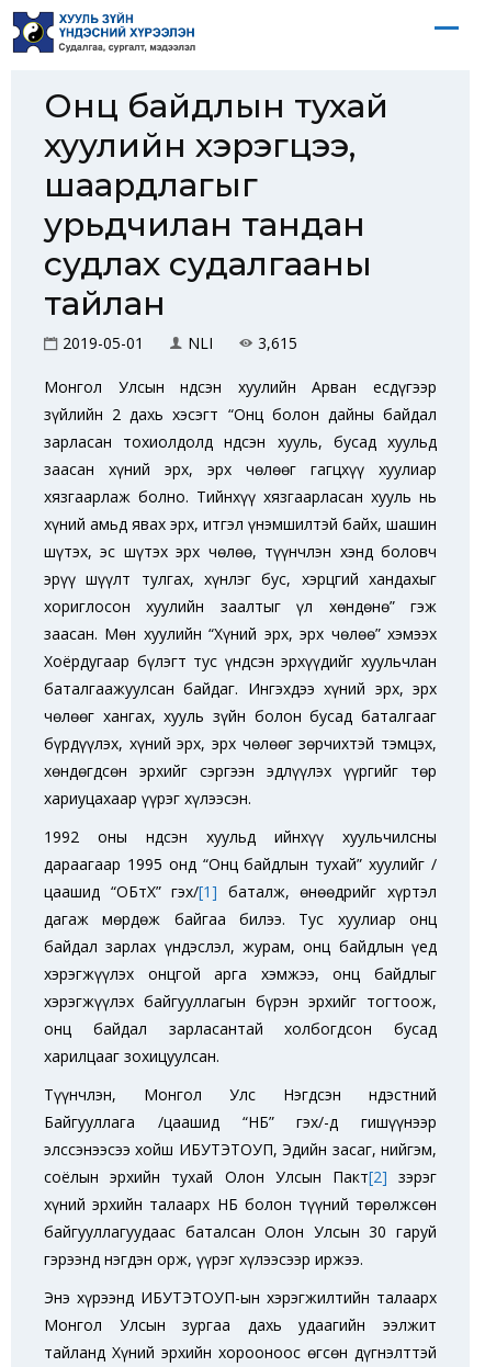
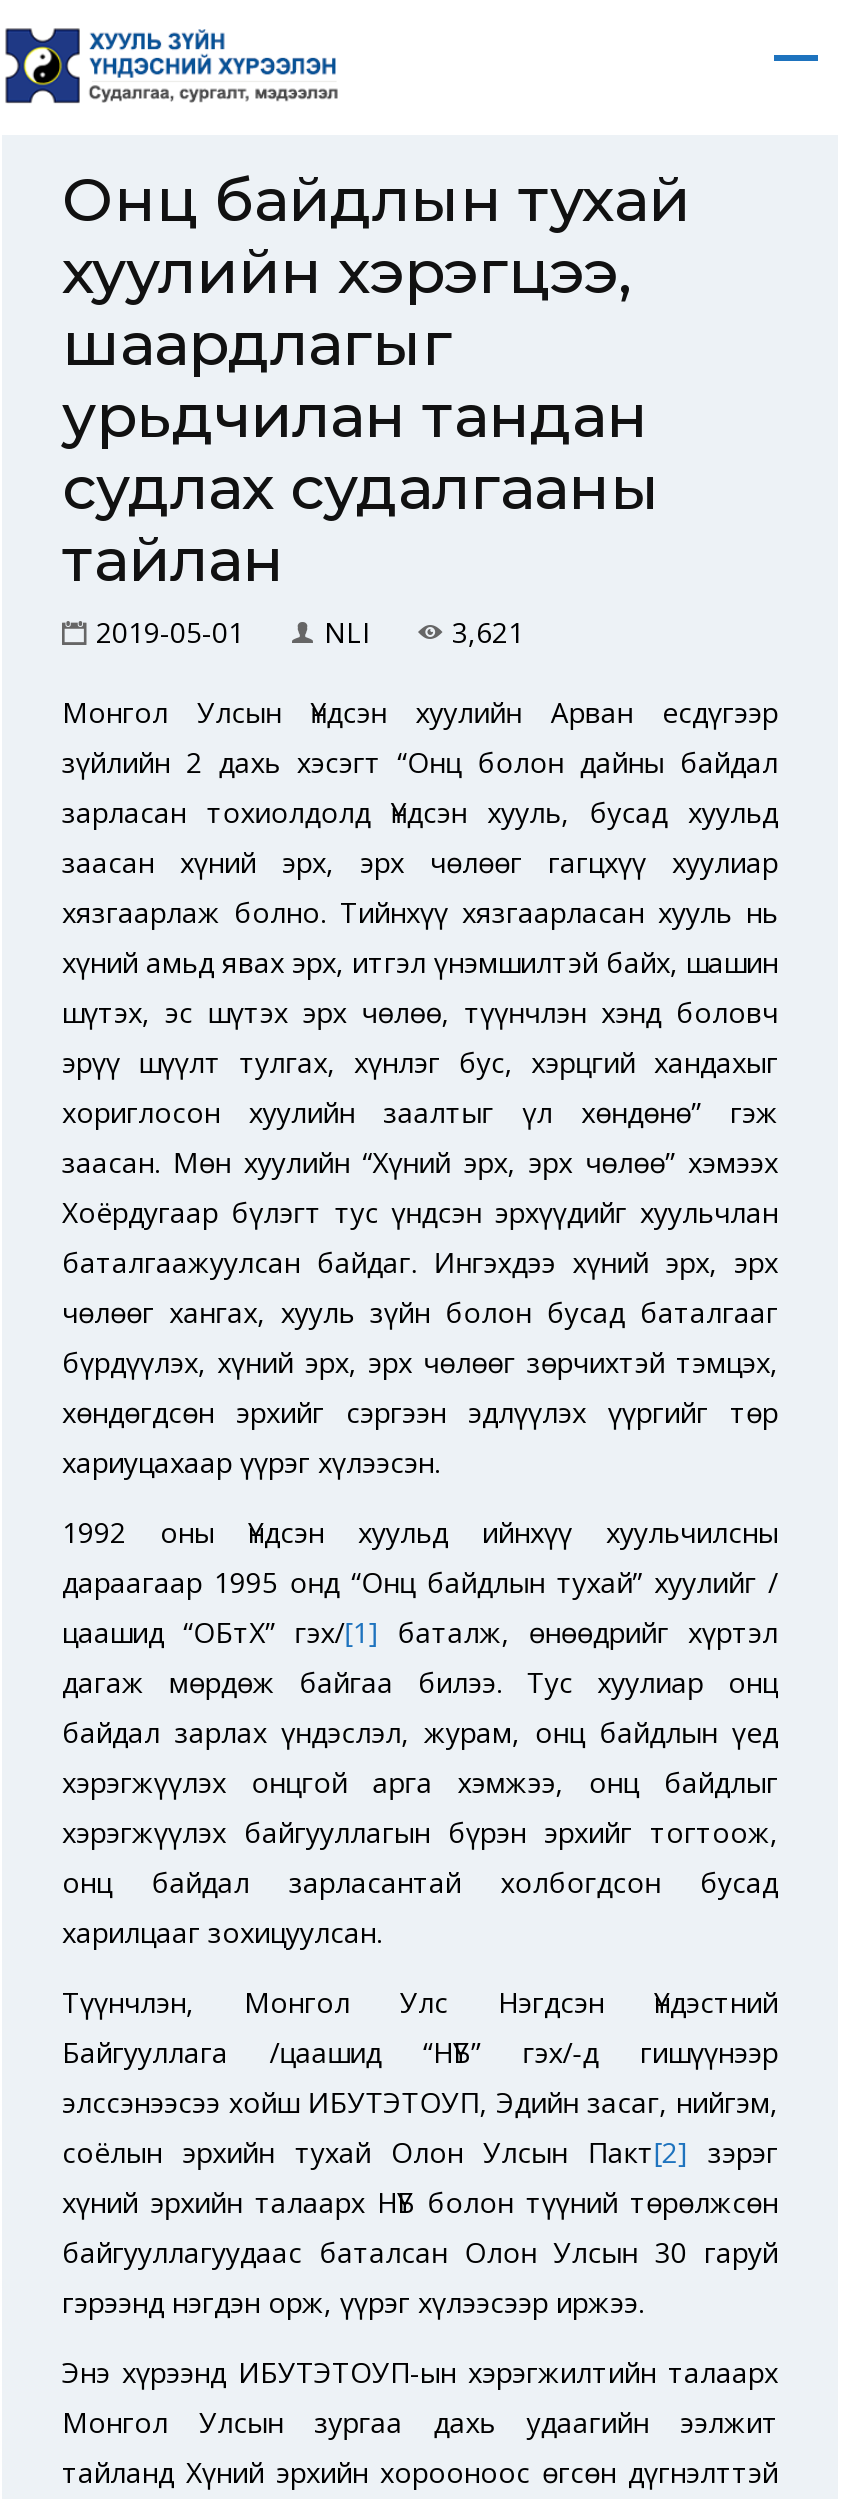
[258,332,297,353] 3,615 -> [452,613,524,651] 3,621

